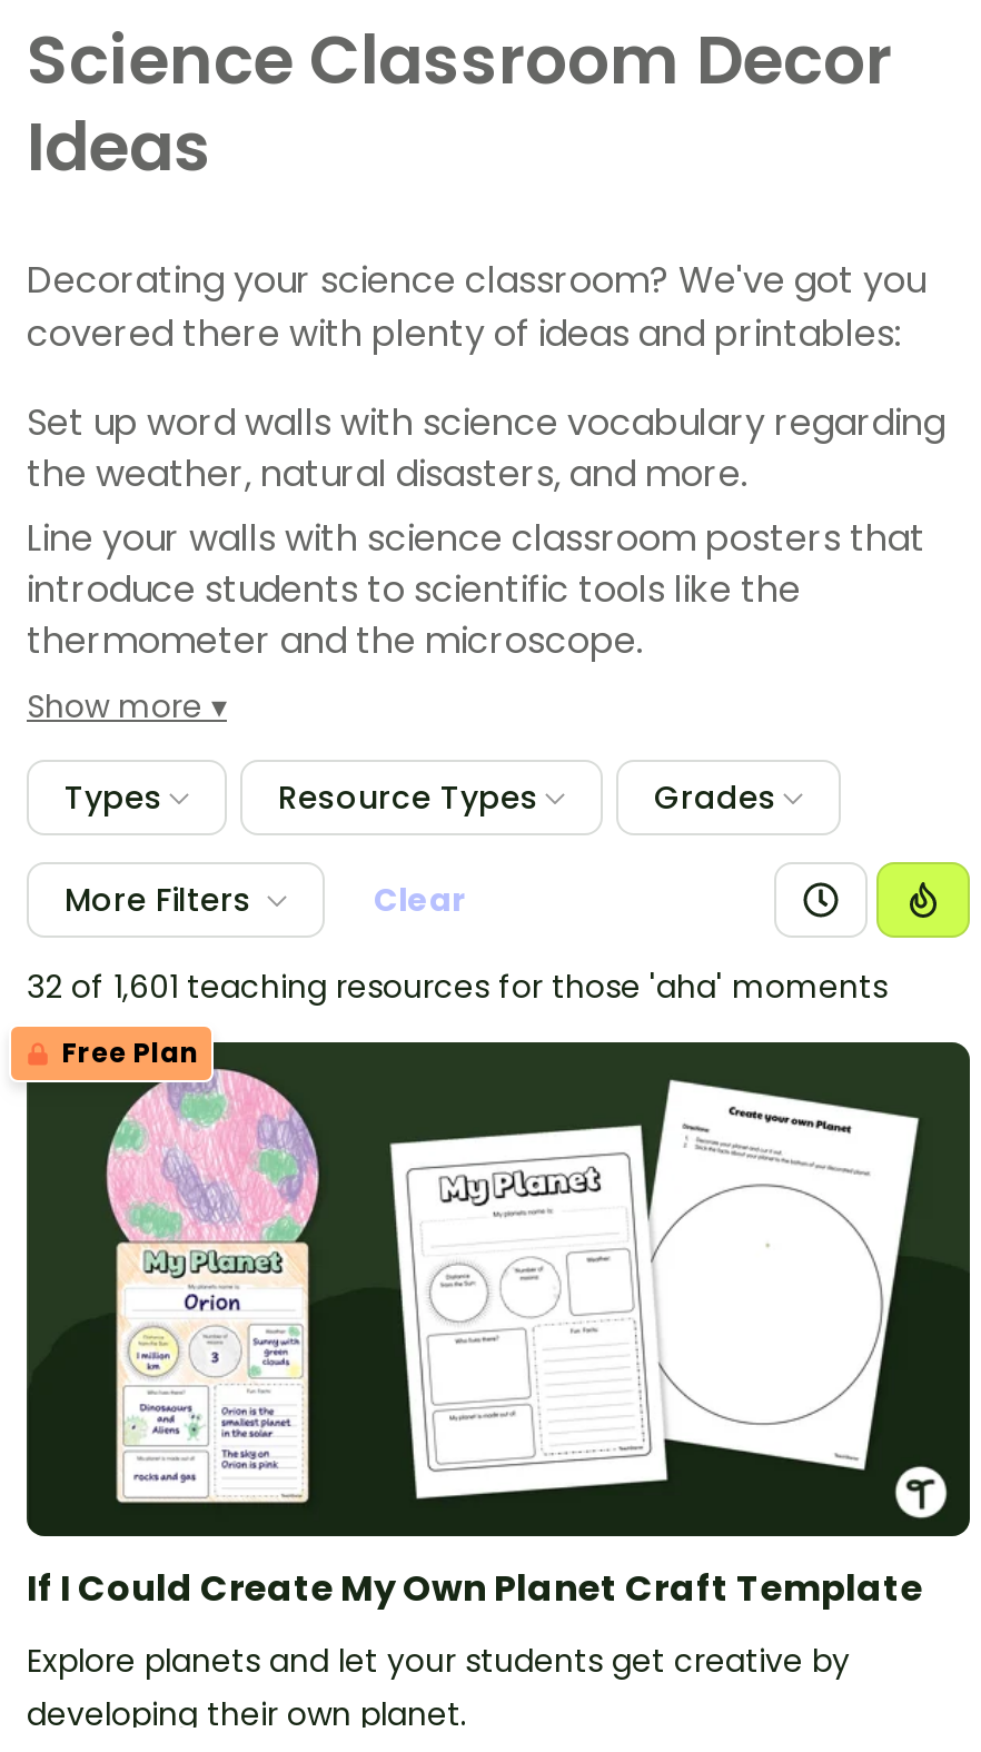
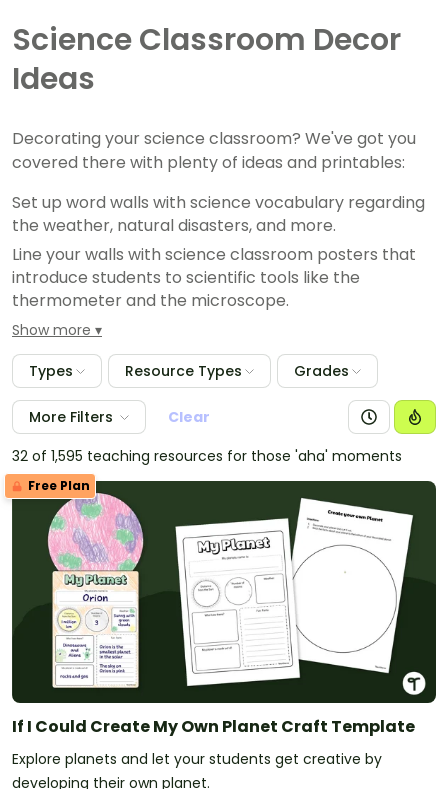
[27,964,888,1009] 32 of 1,601 teaching resources for those 'aha' moments -> [12,446,402,466] 32 of 1,595 teaching resources for those 'aha' moments

